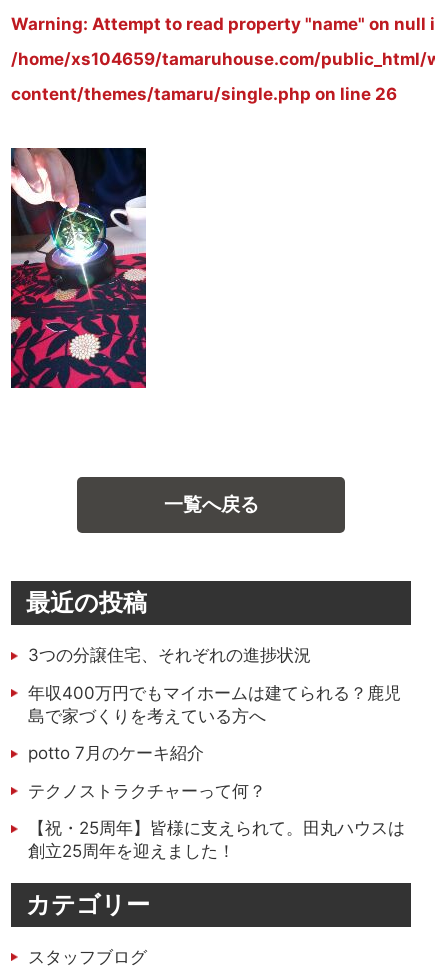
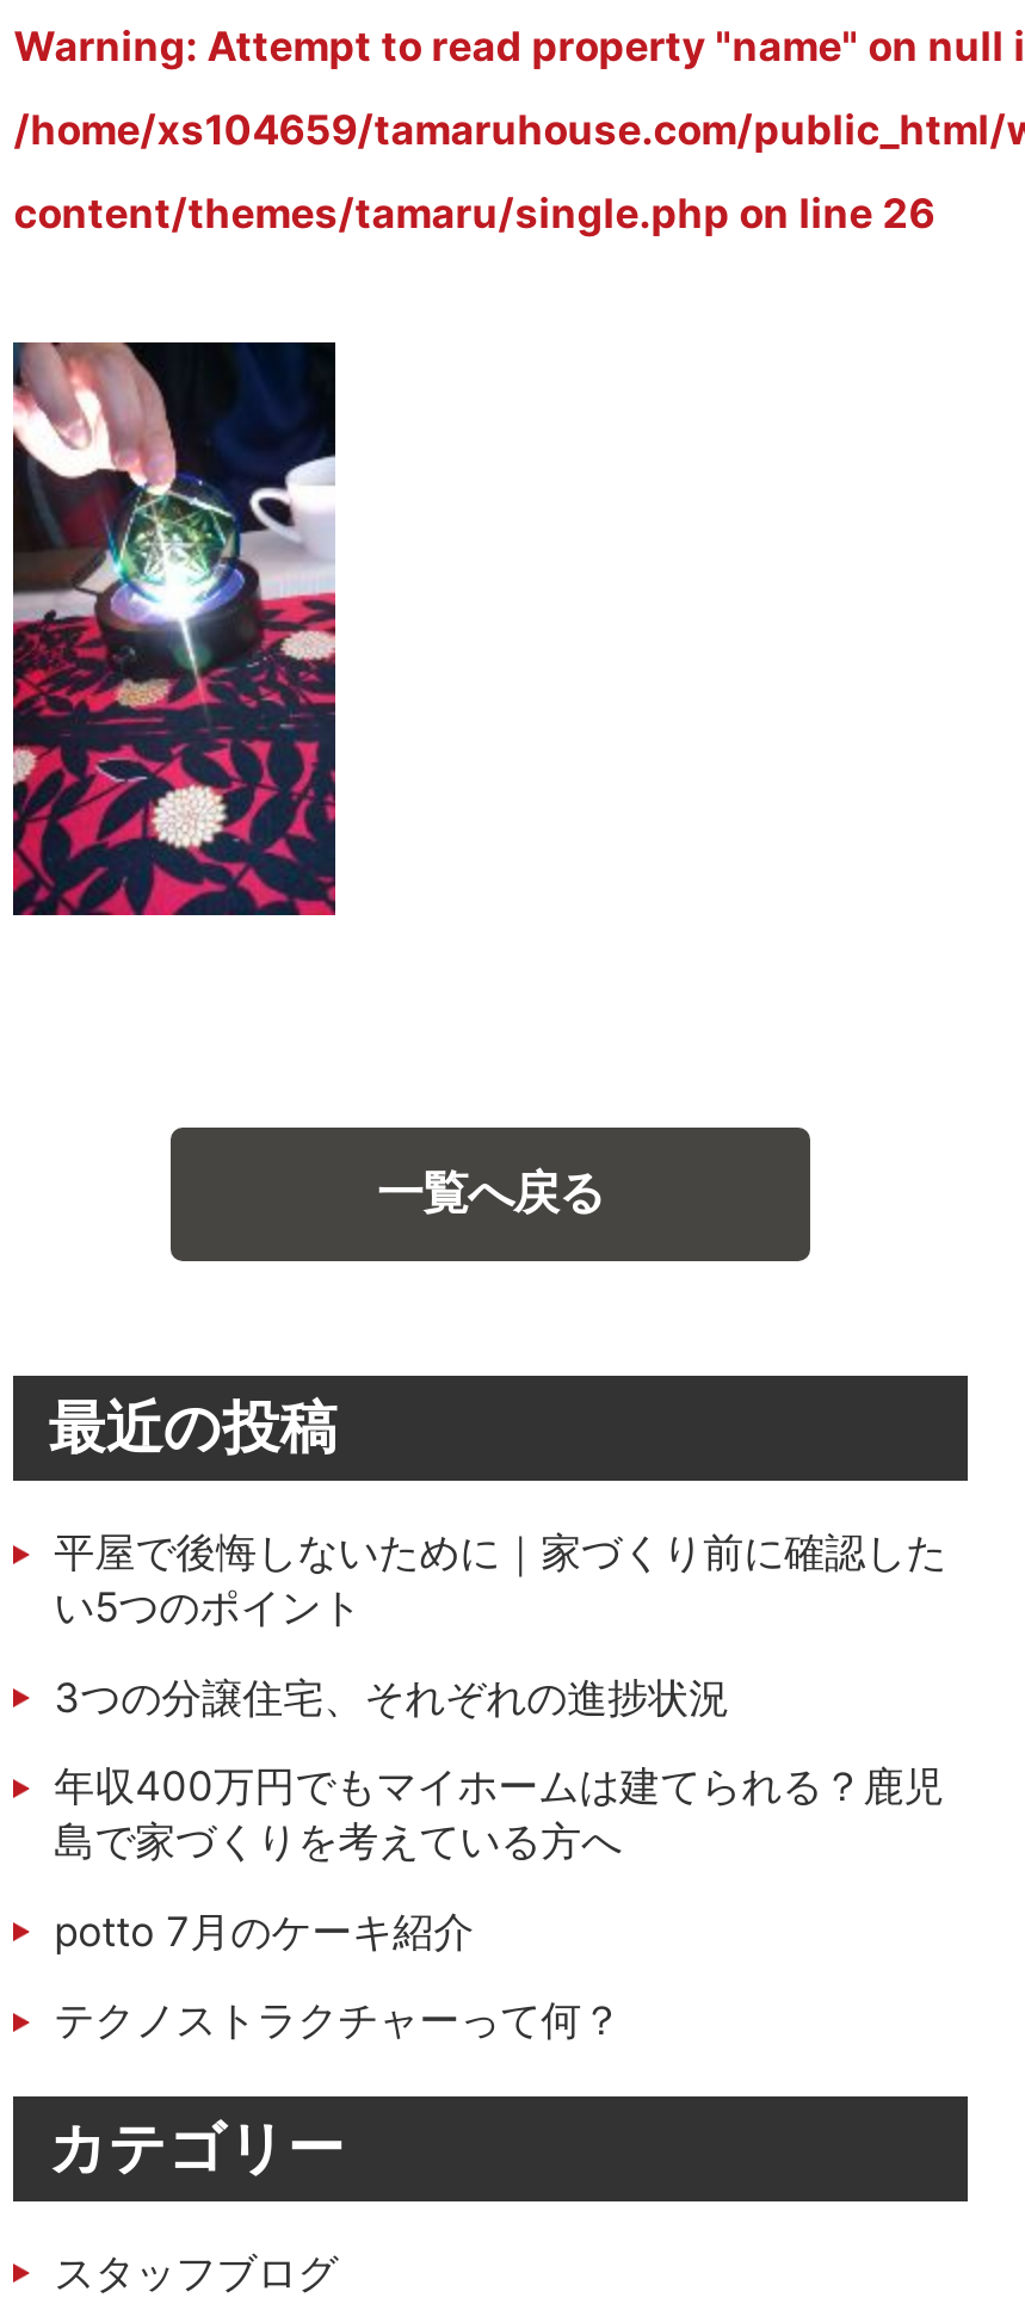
none -> [54,1529,946,1632] 平屋で後悔しないために｜家づくり前に確認した | い5つのポイント
moved [28,645,401,801] -> [54,1674,944,2045]: 3つの分譲住宅、それぞれの進捗状況 | 年収400万円でもマイホームは建てられる？鹿児 | 島で家づくりを考えている方へ | potto 7月のケーキ紹介 | テクノストラクチャーって何？
[28,818,405,861] 【祝・25周年】皆様に支えられて。田丸ハウスは | 創立25周年を迎えました！ -> none

